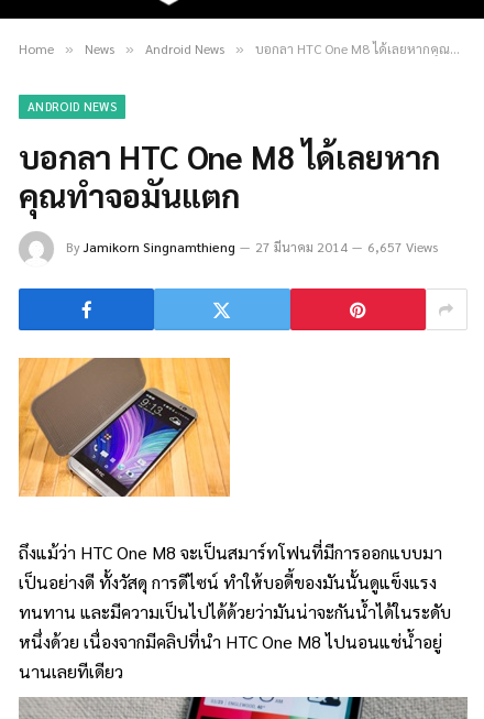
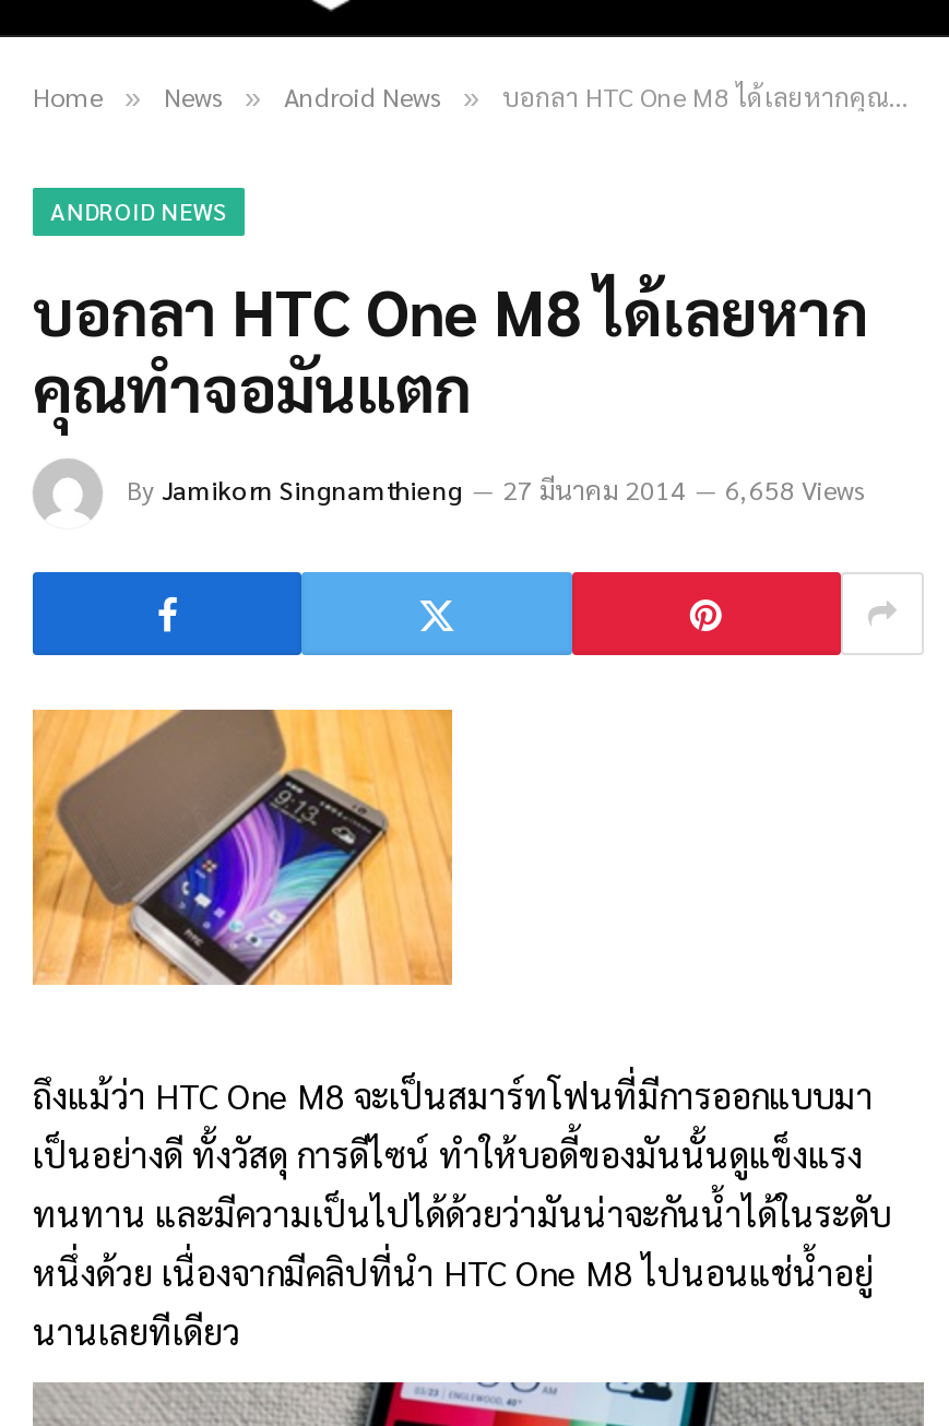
[66,238,438,256] By Jamikorn Singnamthieng 27 มีนาคม 2014 6,657 Views -> [127,472,865,507] By Jamikorn Singnamthieng 27 มีนาคม 2014 6,658 Views

